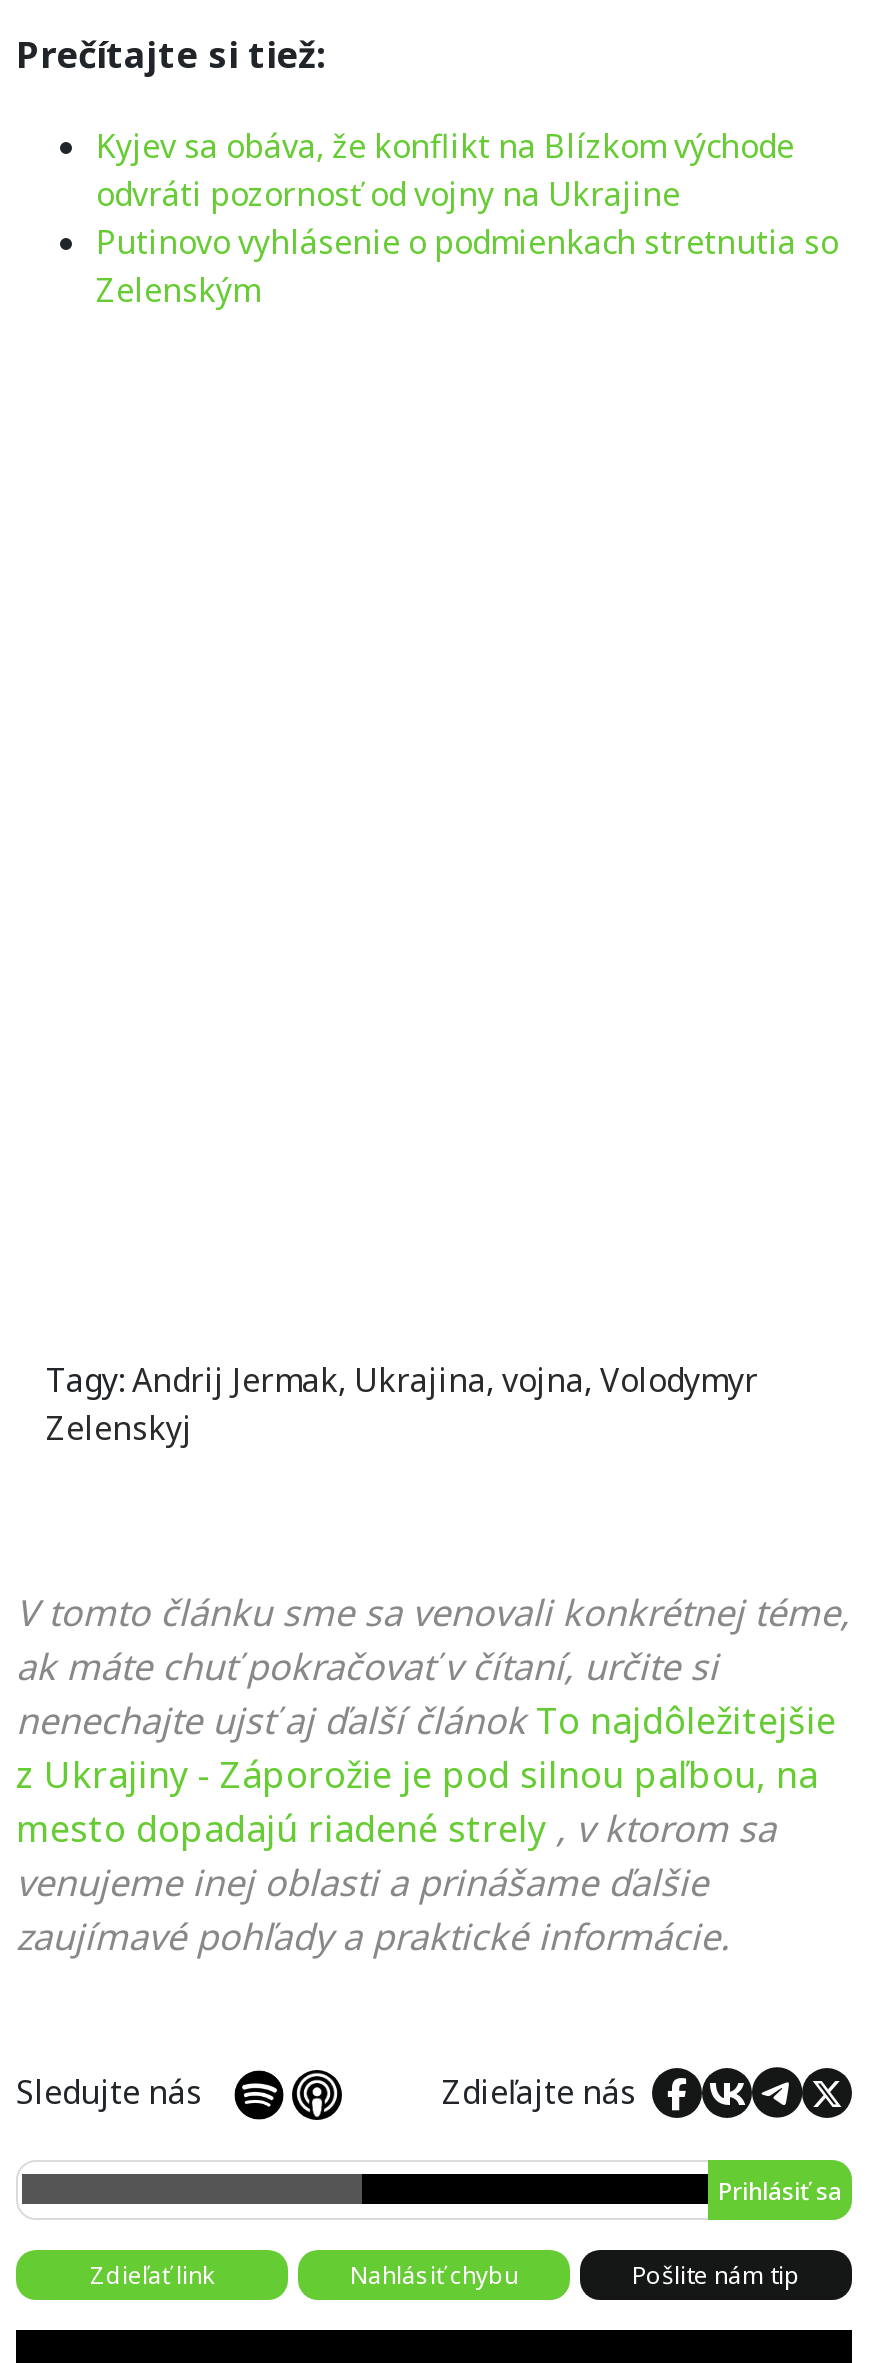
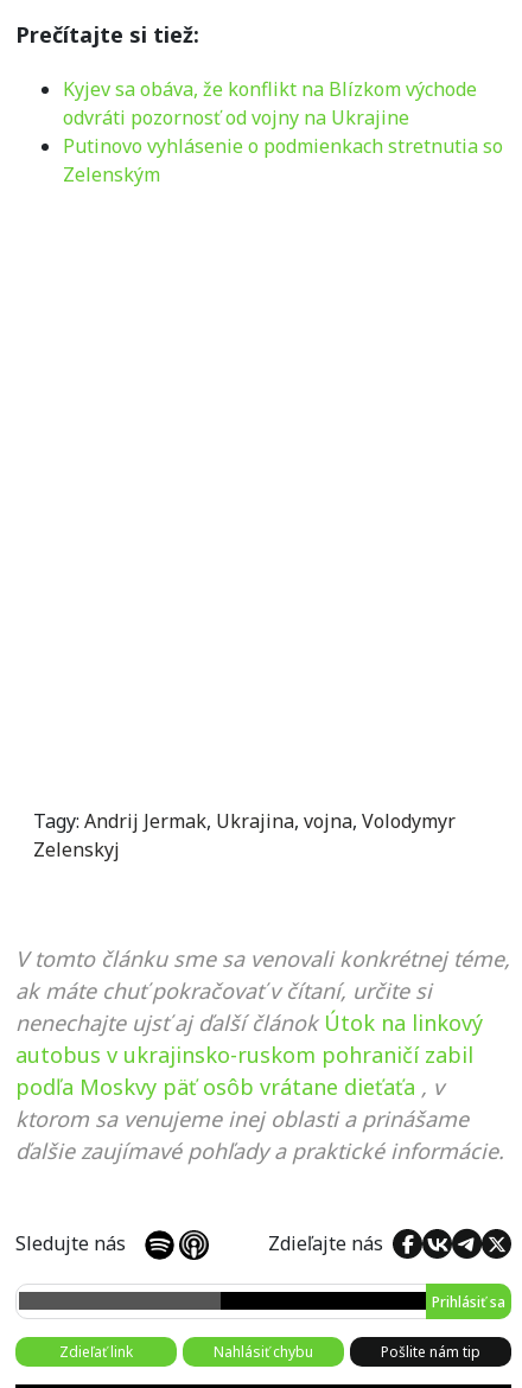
[16,1695,836,1959] nenechajte ujsť aj ďalší článok To najdôležitejšie | z Ukrajiny - Záporožie je pod silnou paľbou, na | mesto dopadajú riadené strely , v ktorom sa | venujeme inej oblasti a prinášame ďalšie | zaujímavé pohľady a praktické informácie. -> [15,1008,504,1165] nenechajte ujsť aj ďalší článok Útok na linkový | autobus v ukrajinsko-ruskom pohraničí zabil | podľa Moskvy päť osôb vrátane dieťaťa , v | ktorom sa venujeme inej oblasti a prinášame | ďalšie zaujímavé pohľady a praktické informácie.

